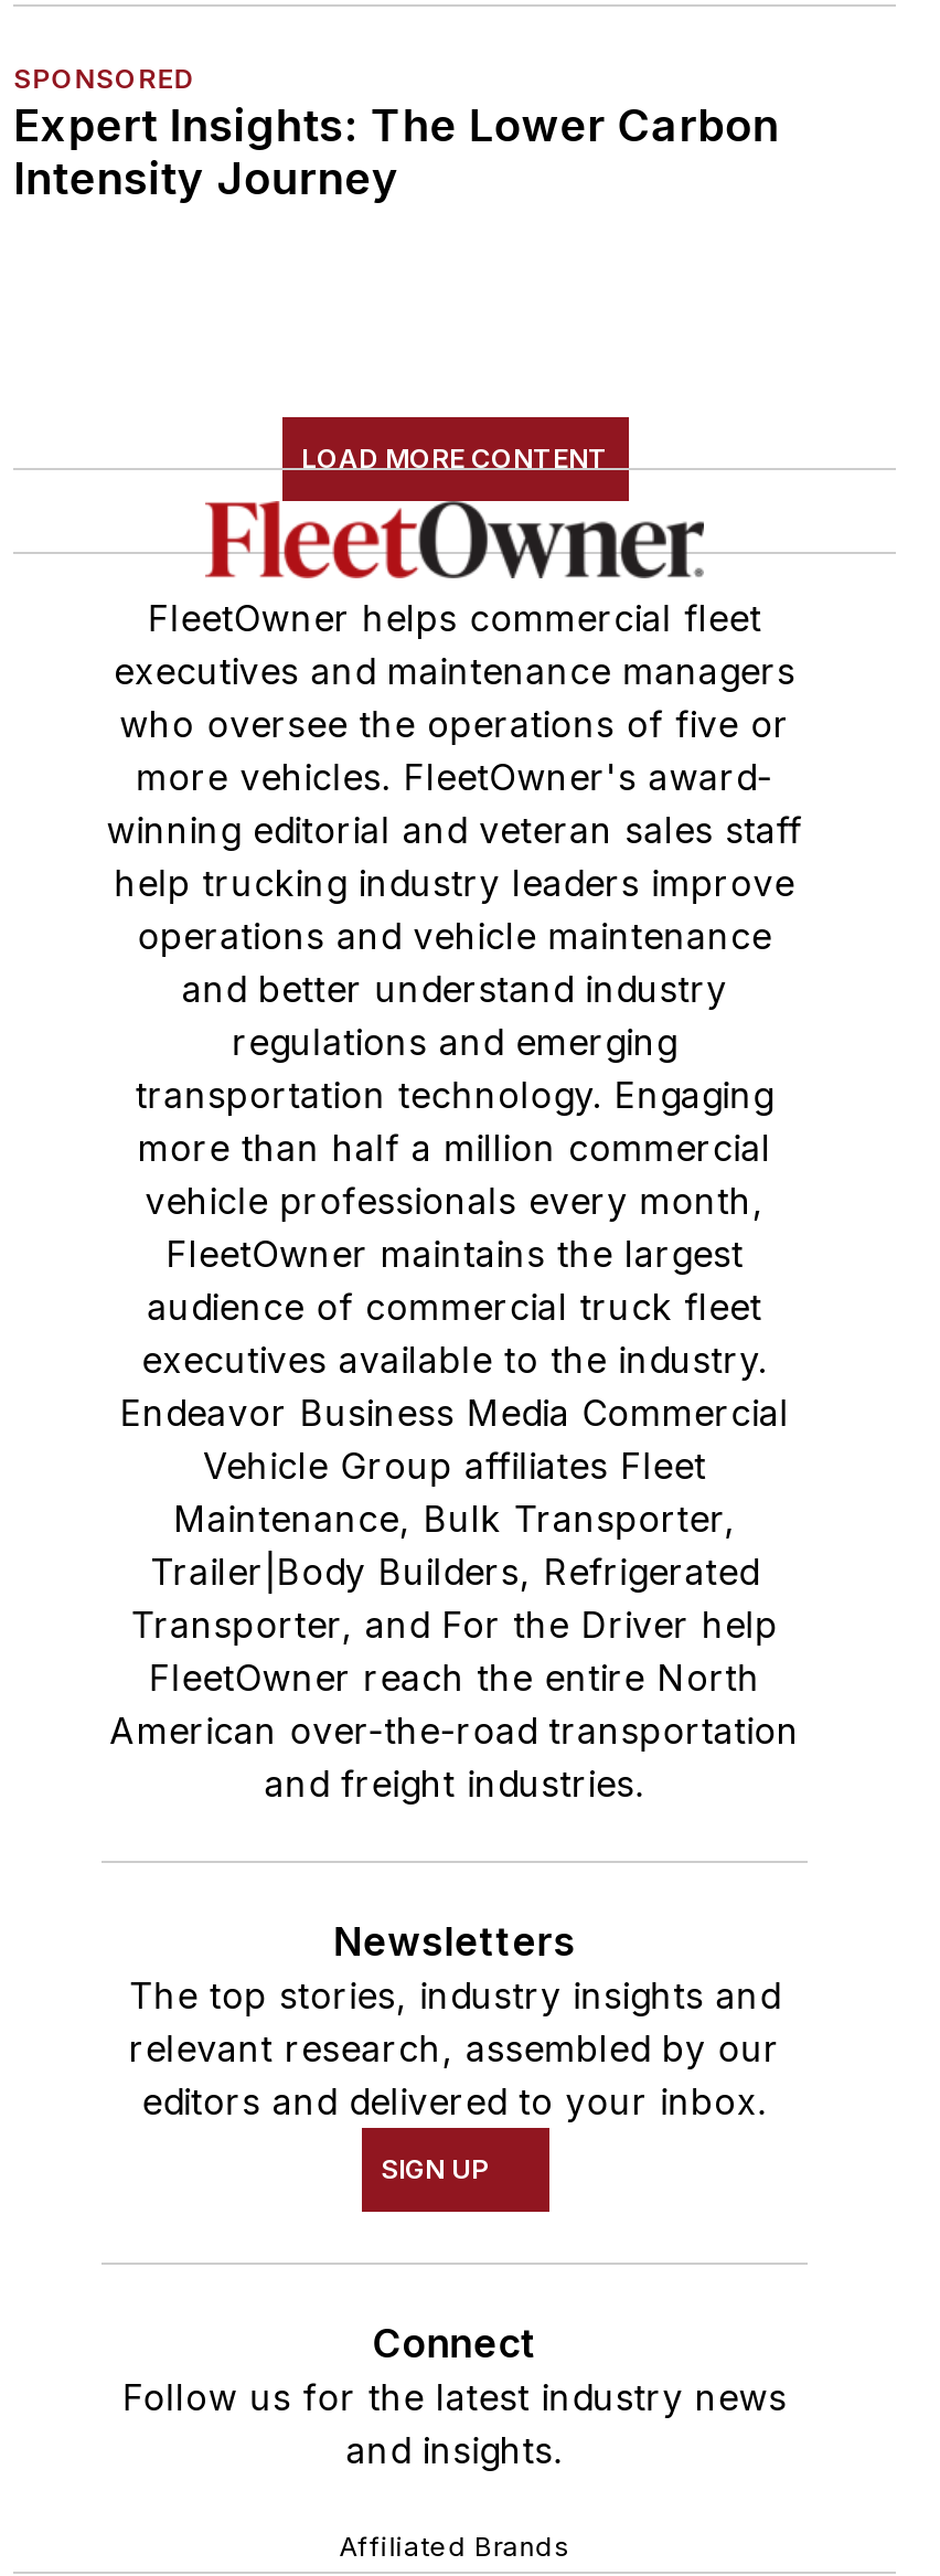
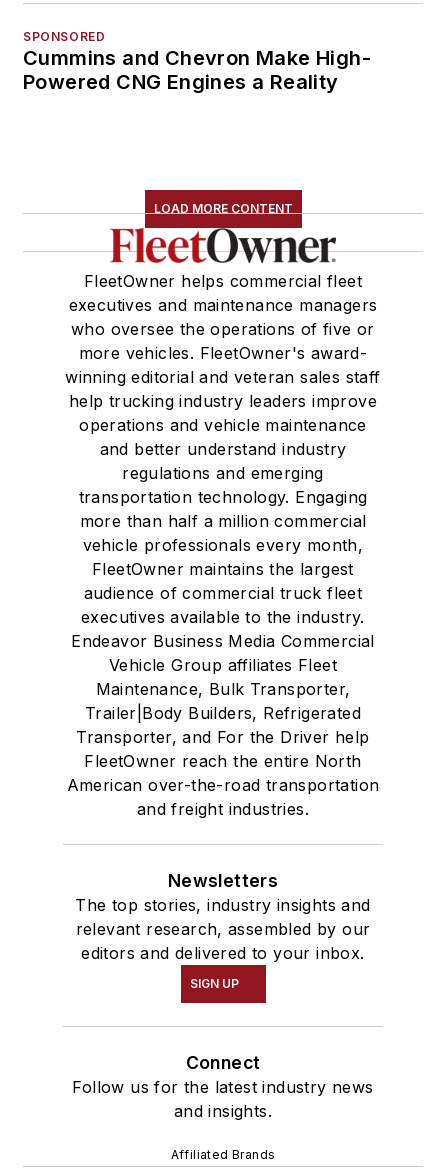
[13,100,779,206] Expert Insights: The Lower Carbon | Intensity Journey -> [23,46,371,94] Cummins and Chevron Make High- | Powered CNG Engines a Reality

